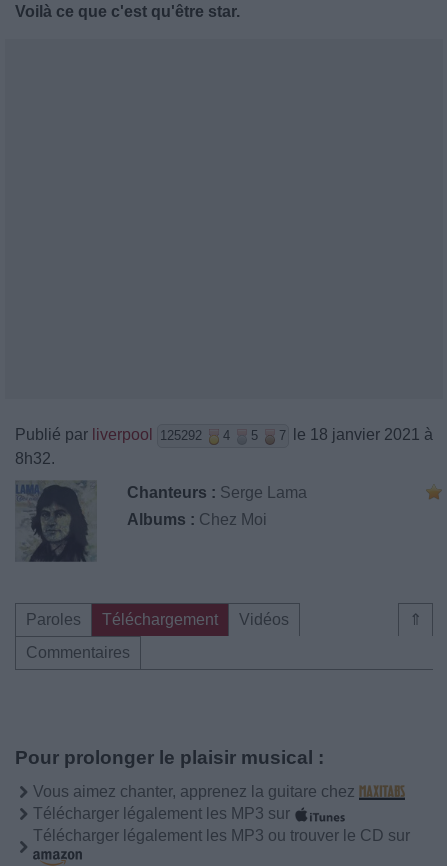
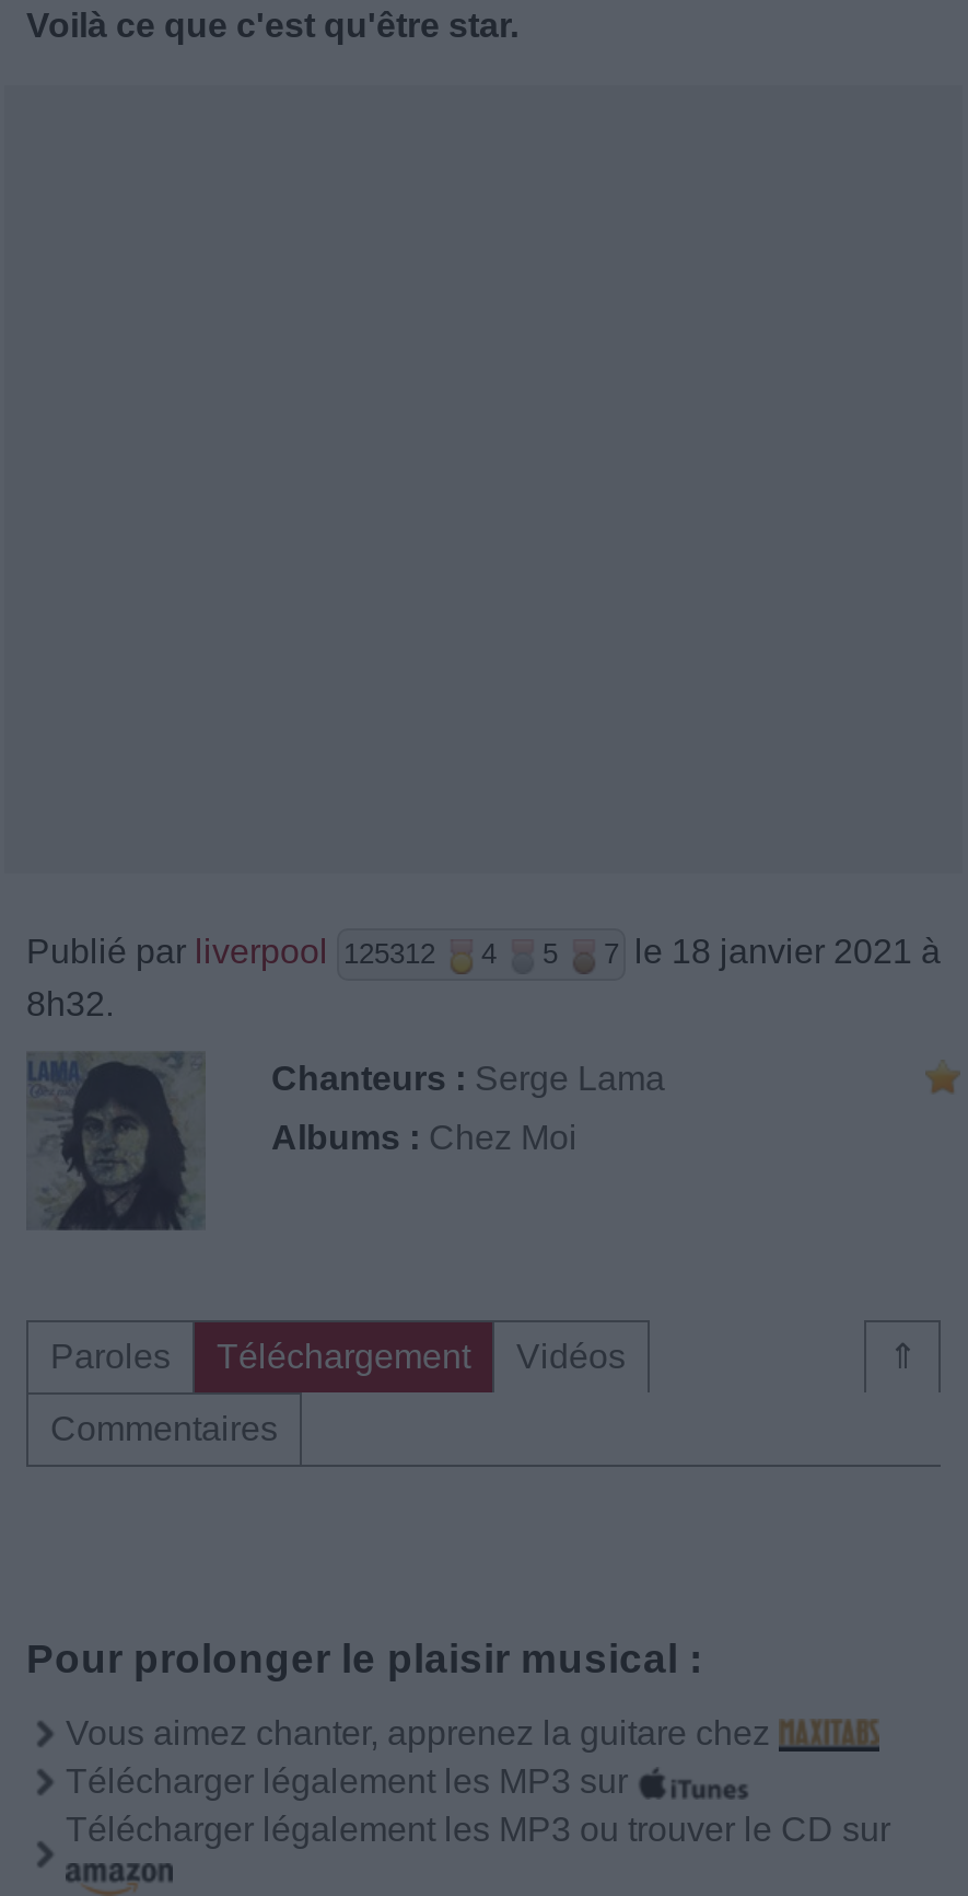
[15,426,206,443] Publié par liverpool 125292 -> [26,933,444,970] Publié par liverpool 125312

